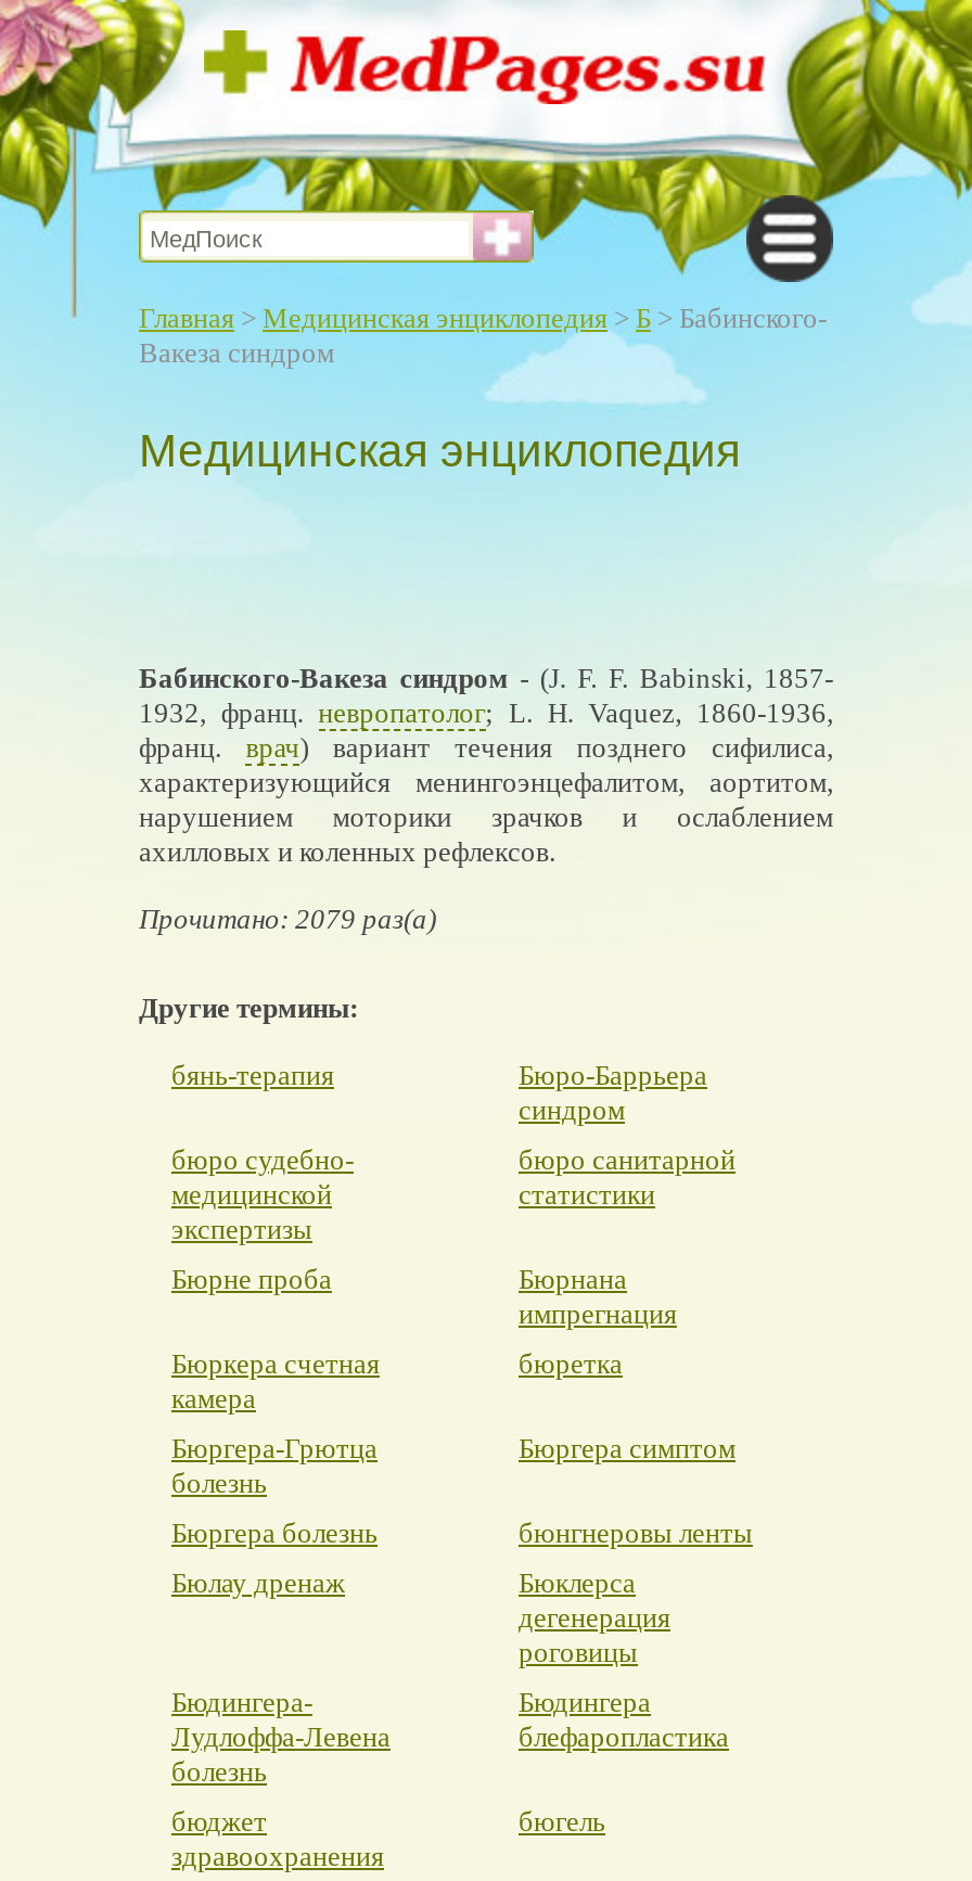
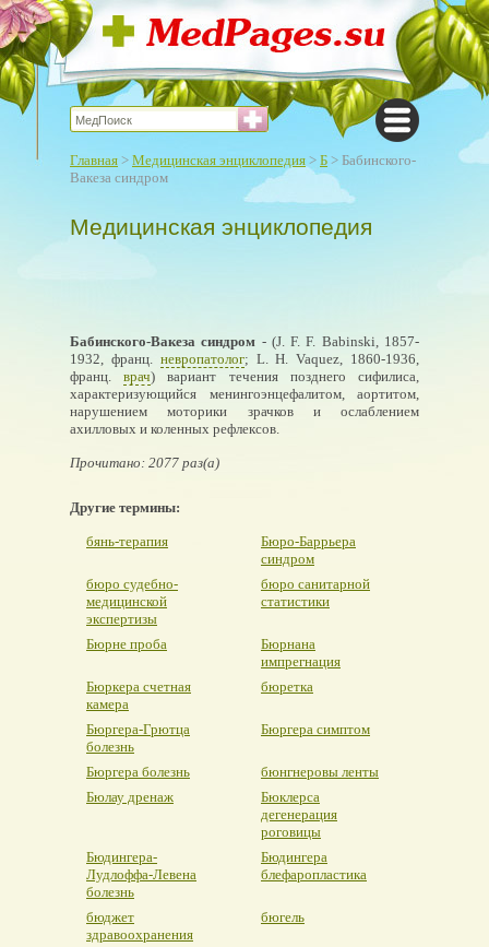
[139,903,436,935] Прочитано: 2079 раз(а) -> [70,454,219,471] Прочитано: 2077 раз(а)

